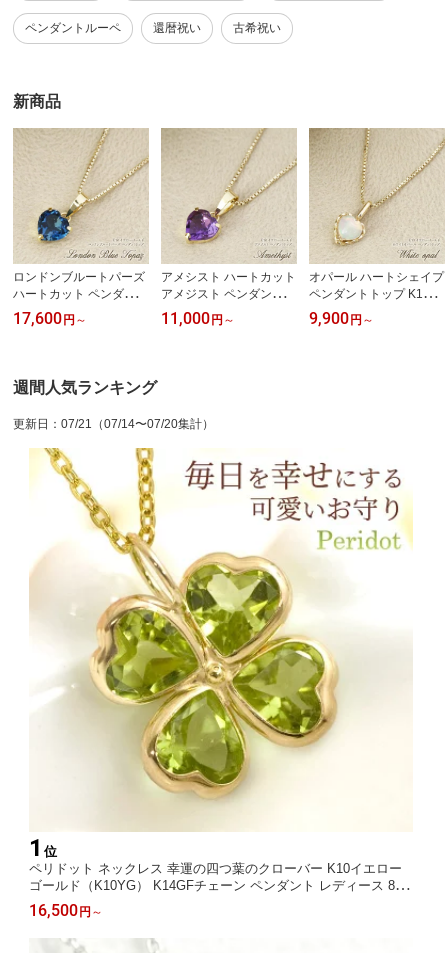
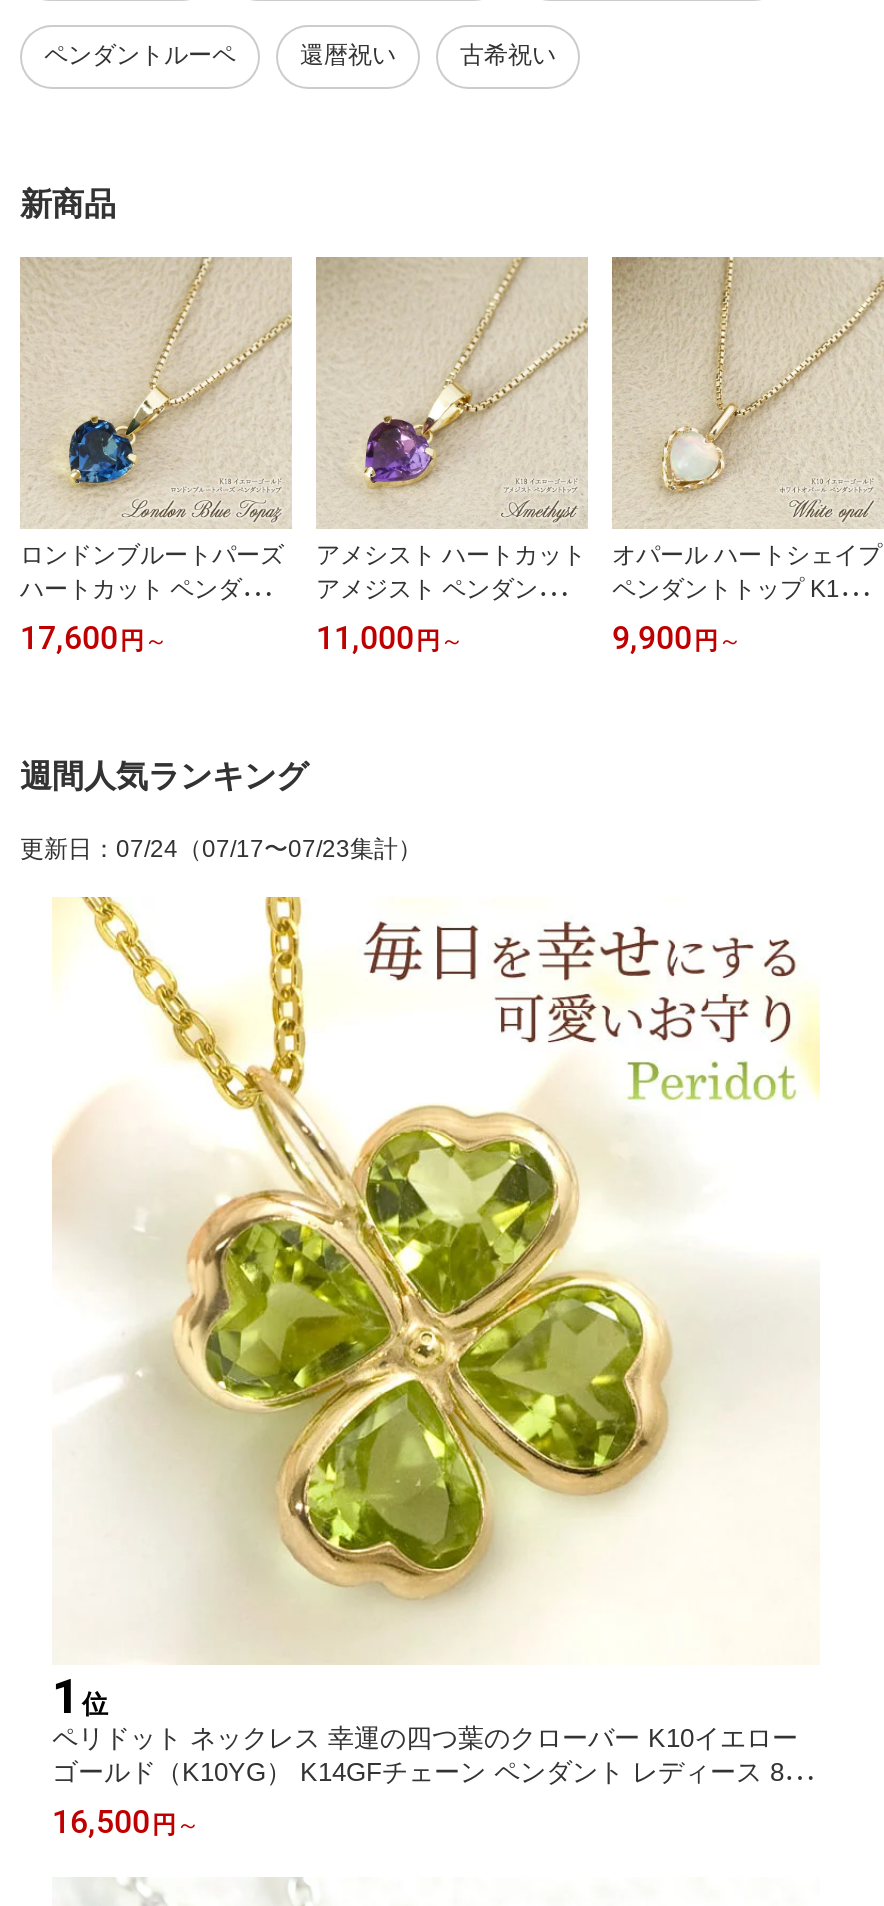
[13,417,214,431] 更新日：07/21（07/14〜07/20集計） -> [20,834,422,862] 更新日：07/24（07/17〜07/23集計）

